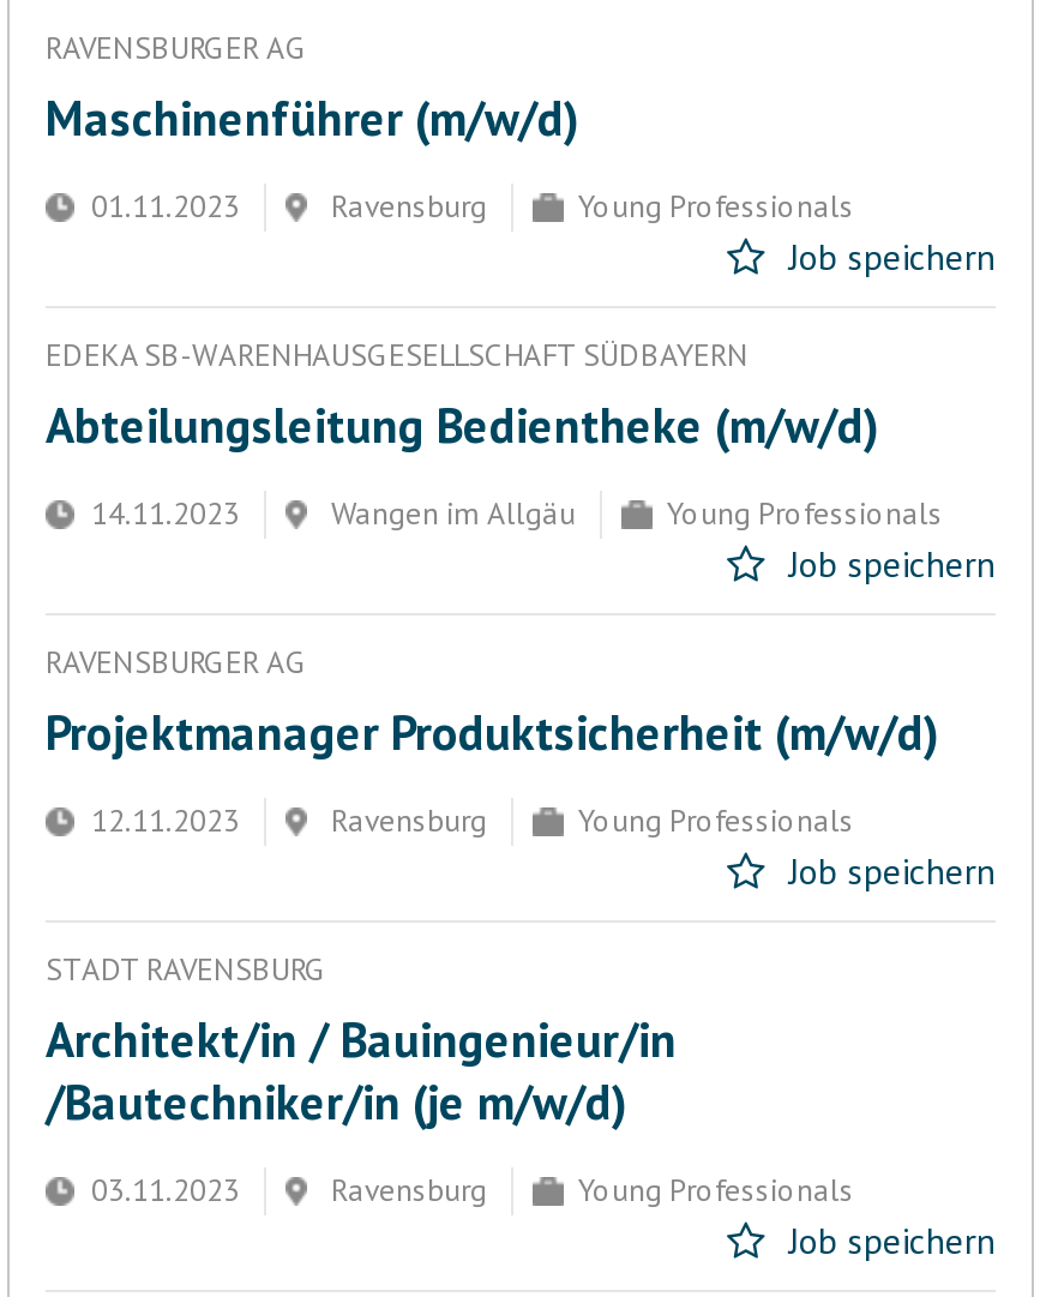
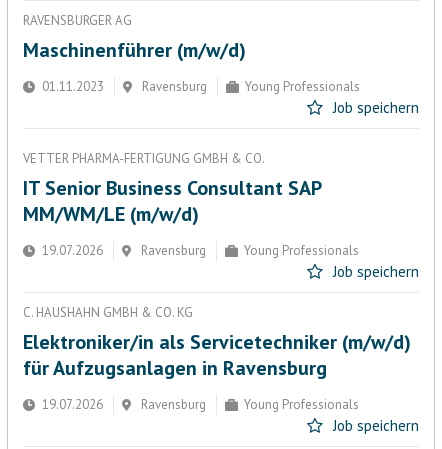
[46,335,996,841] EDEKA SB-WARENHAUSGESELLSCHAFT SÜDBAYERN | Abteilungsleitung Bedientheke (m/w/d) | 14.11.2023 | Wangen im Allgäu | Young Professionals | Job speichern | RAVENSBURGER AG | Projektmanager Produktsicherheit (m/w/d) | 12.11.2023 -> [23,150,321,259] VETTER PHARMA-FERTIGUNG GMBH & CO. | IT Senior Business Consultant SAP | MM/WM/LE (m/w/d) | 19.07.2026
[46,949,677,1134] STADT RAVENSBURG | Architekt/in / Bauingenieur/in | /Bautechniker/in (je m/w/d) -> [23,304,411,381] C. HAUSHAHN GMBH & CO. KG | Elektroniker/in als Servicetechniker (m/w/d) | für Aufzugsanlagen in Ravensburg
[91,1170,240,1211] 03.11.2023 -> [42,396,103,413] 19.07.2026

